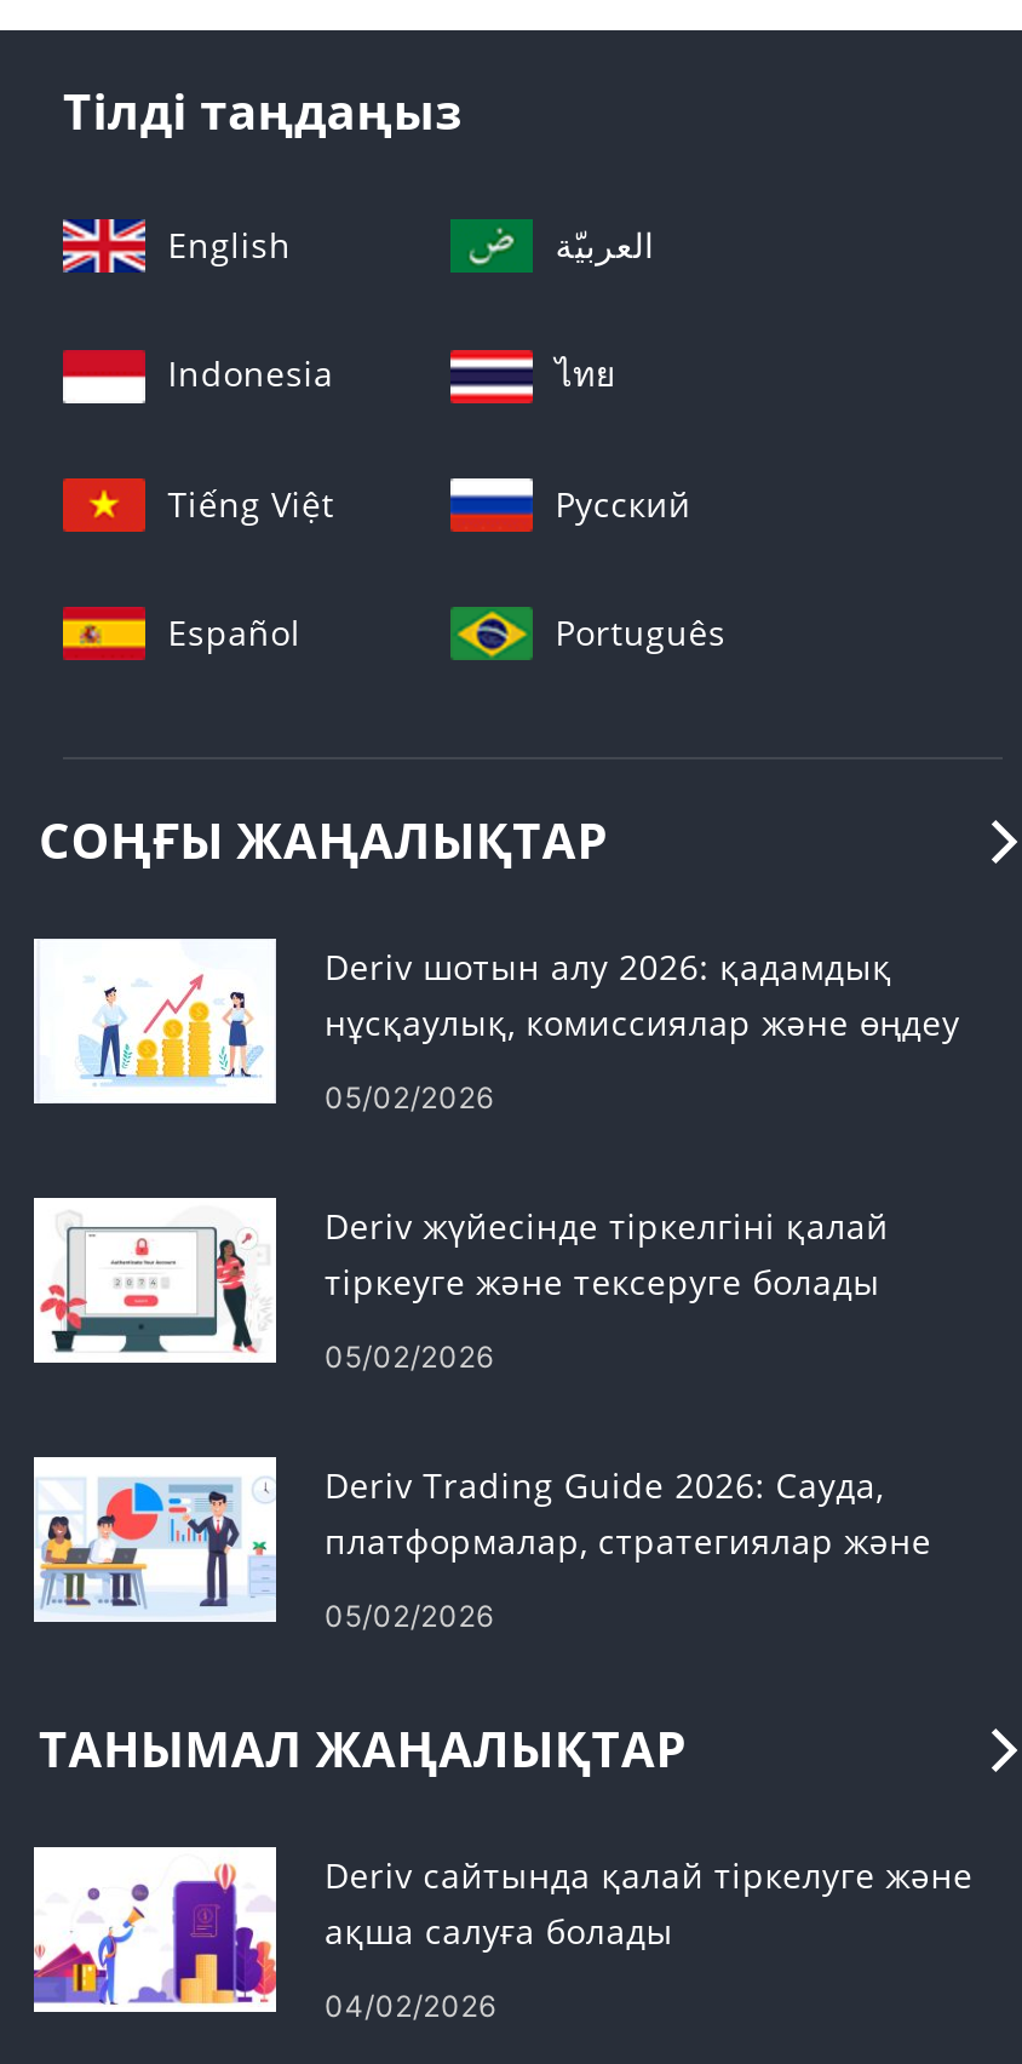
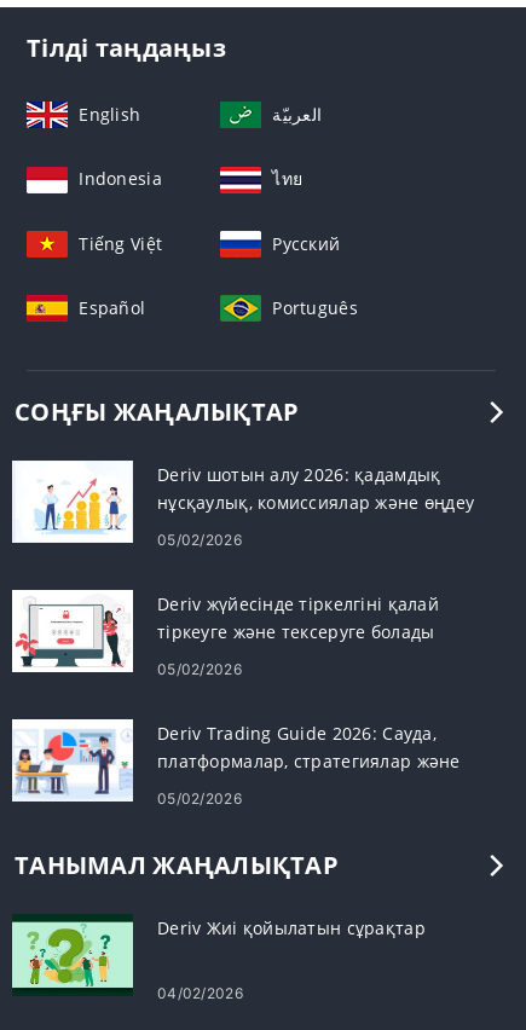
[31,1845,973,2014] [image] | Deriv сайтында қалай тіркелуге және | ақша салуға болады -> [11,914,425,996] [image] | Deriv Жиі қойылатын сұрақтар

